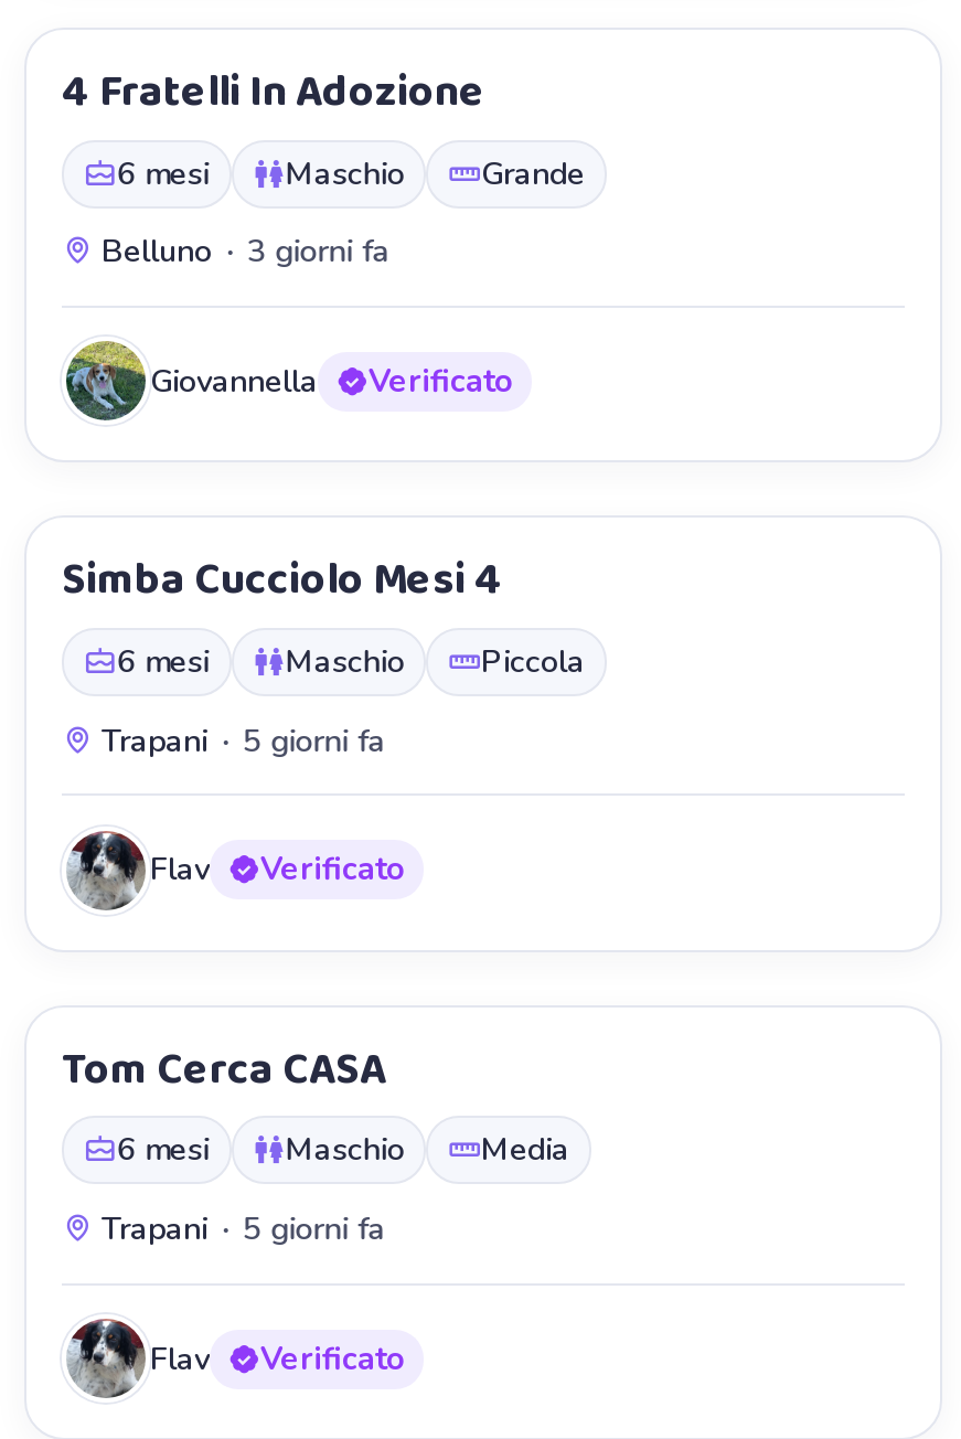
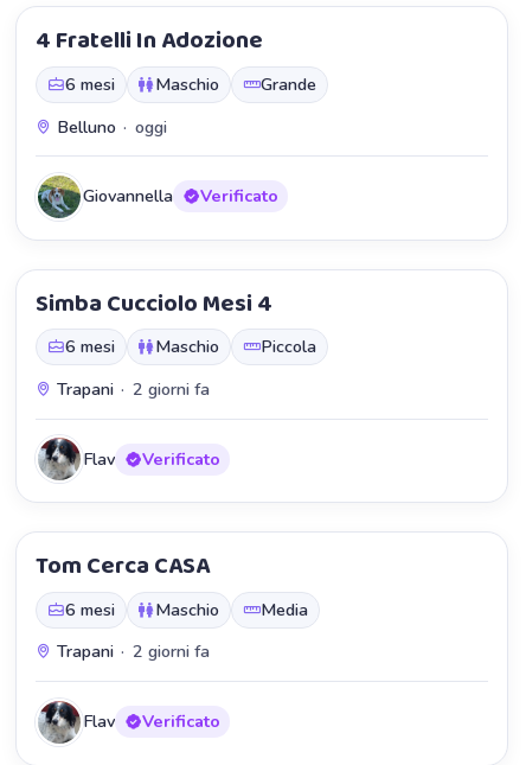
[93,229,390,273] Belluno · 3 giorni fa -> [52,115,167,138] Belluno · oggi
[93,717,386,761] Trapani · 5 giorni fa -> [52,377,209,401] Trapani · 2 giorni fa
[93,1206,386,1250] Trapani · 5 giorni fa -> [52,640,209,663] Trapani · 2 giorni fa

